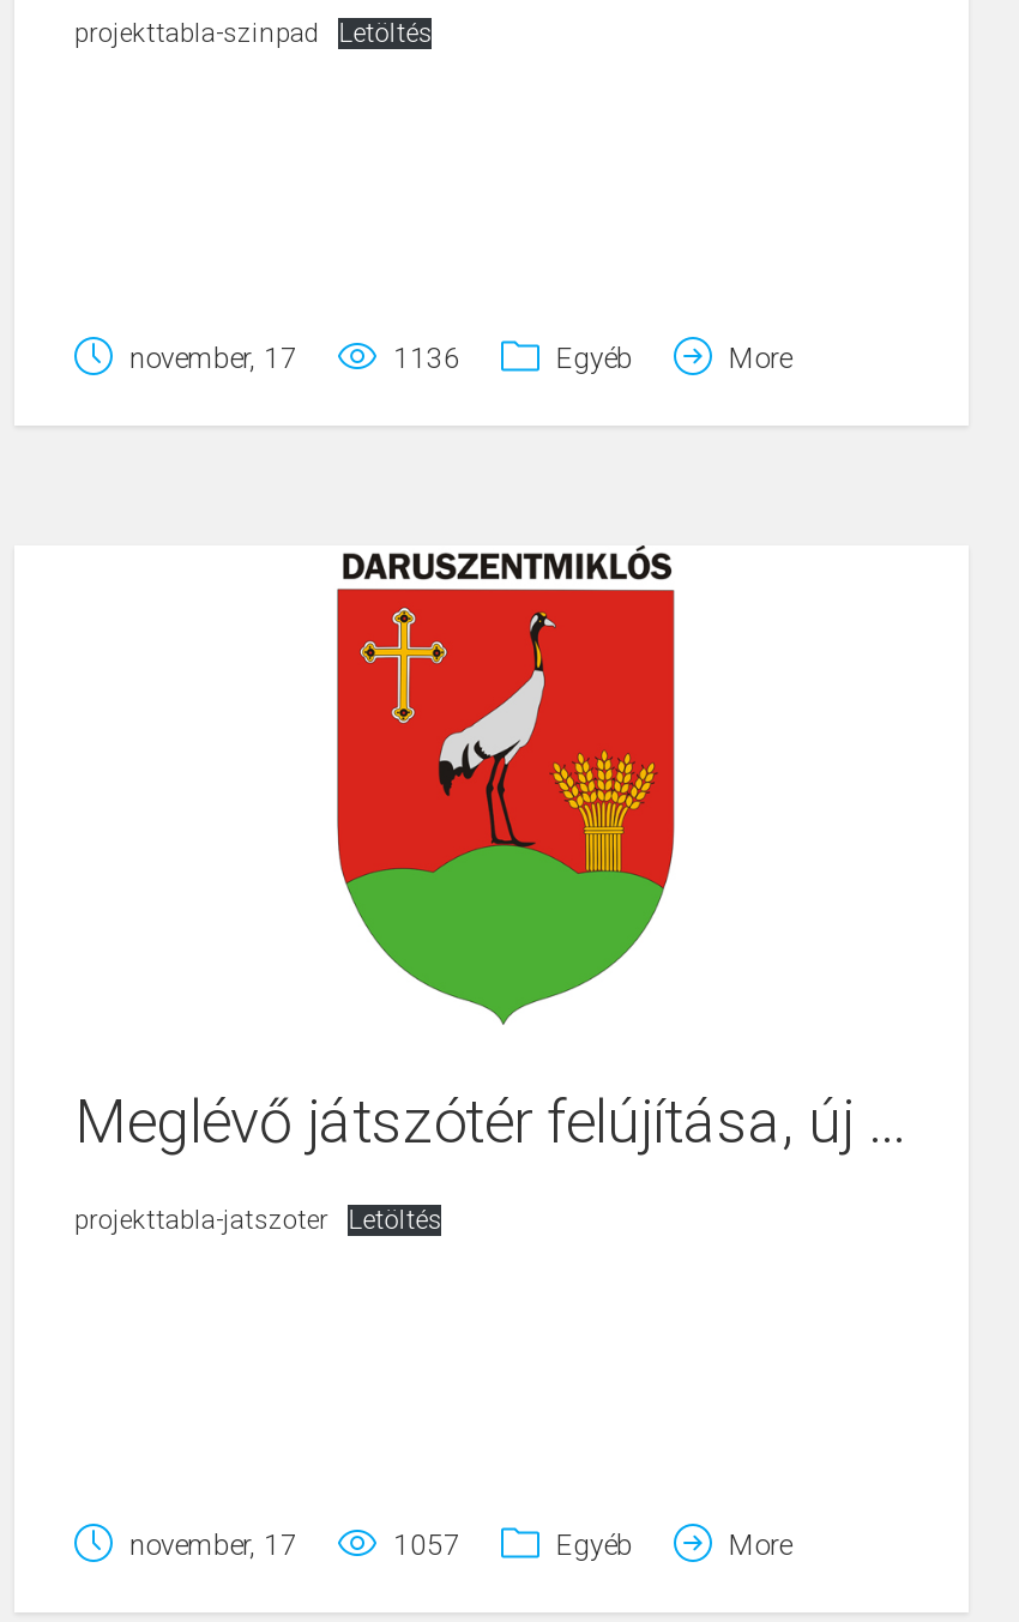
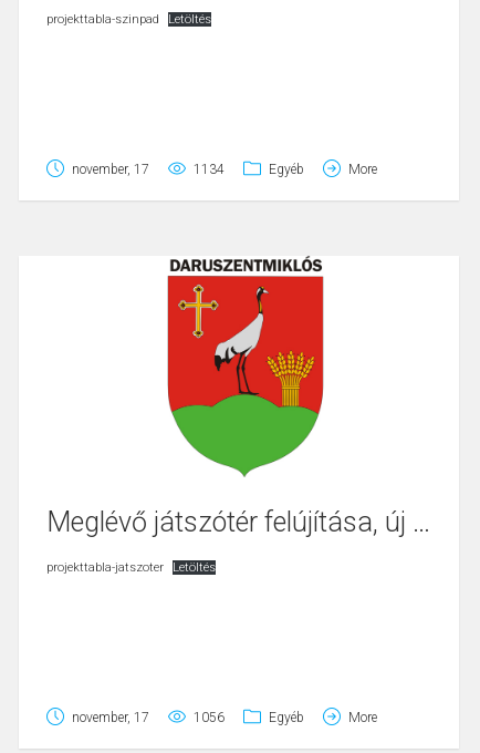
[393,342,460,376] 1136 -> [194,162,225,177] 1134
[393,1529,460,1563] 1057 -> [194,710,225,726] 1056

